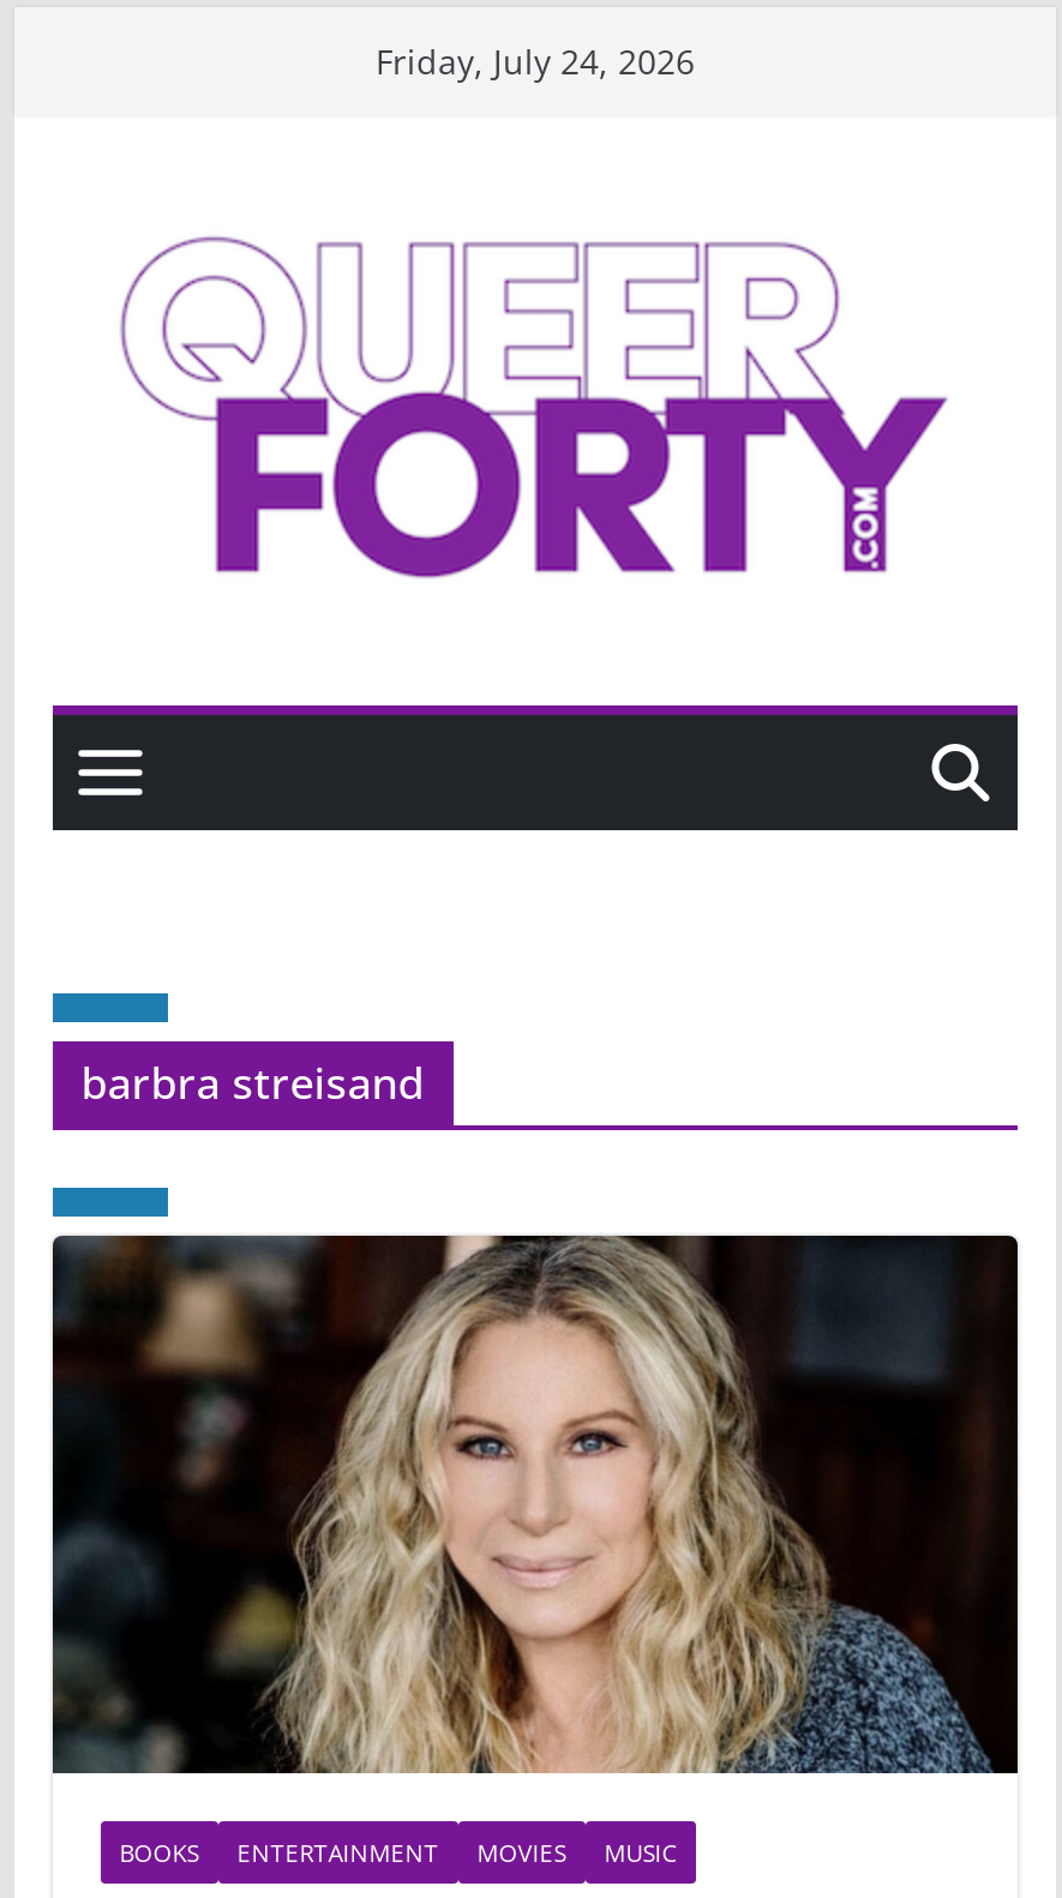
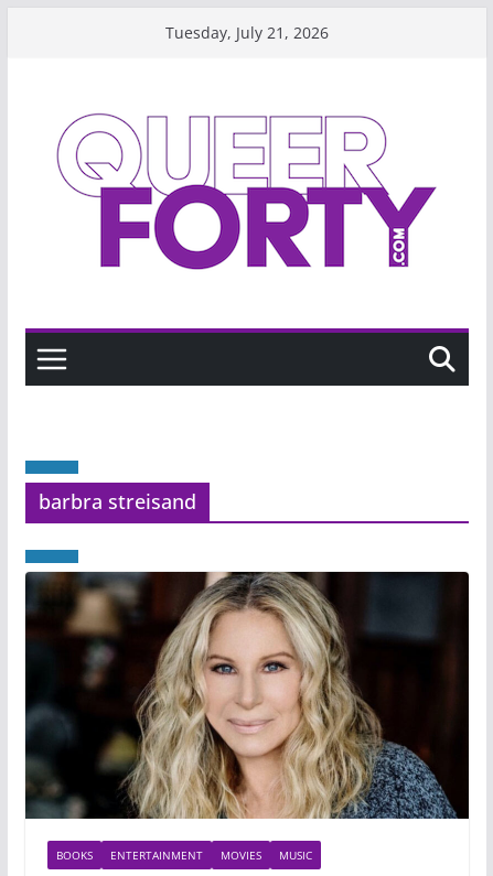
[376,38,695,84] Friday, July 24, 2026 -> [165,22,329,43] Tuesday, July 21, 2026

